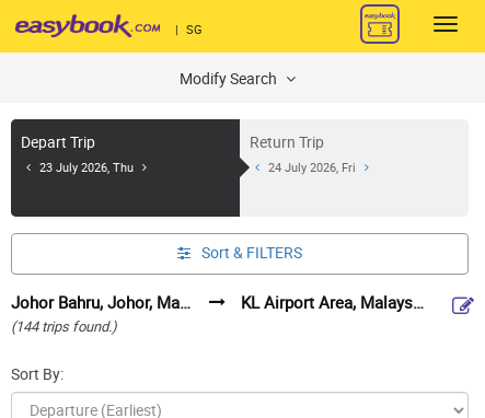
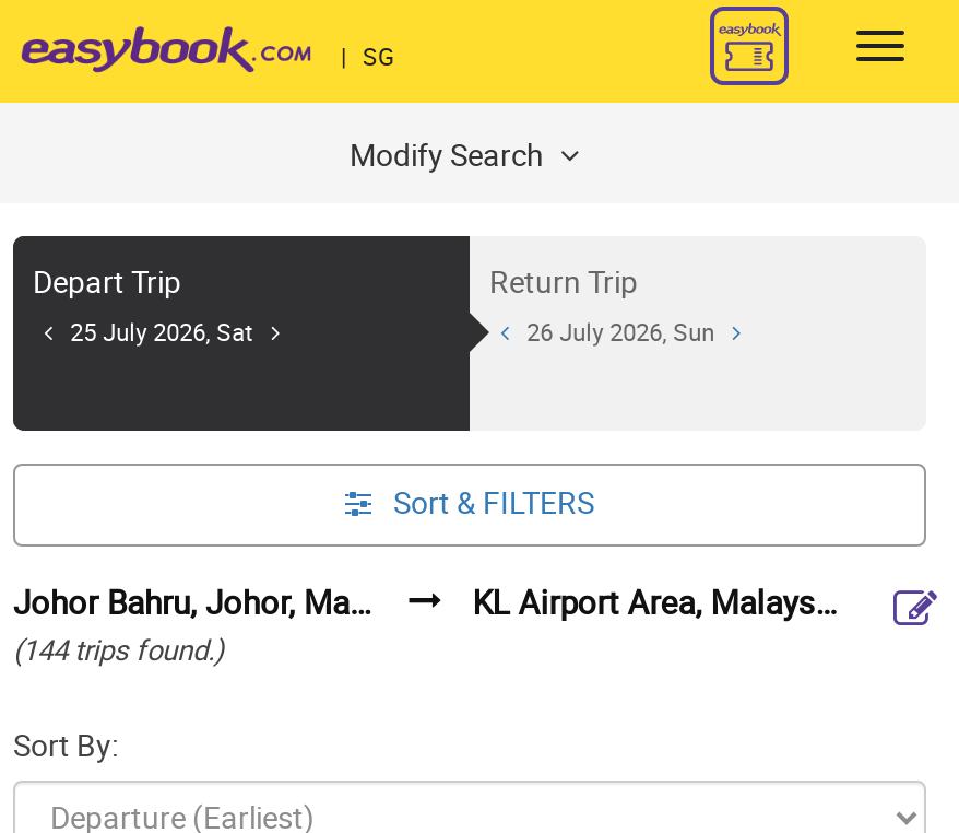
[40,161,134,175] 23 July 2026, Thu -> [70,319,254,348] 25 July 2026, Sat
[268,161,356,175] 24 July 2026, Fri -> [527,319,715,348] 26 July 2026, Sun

